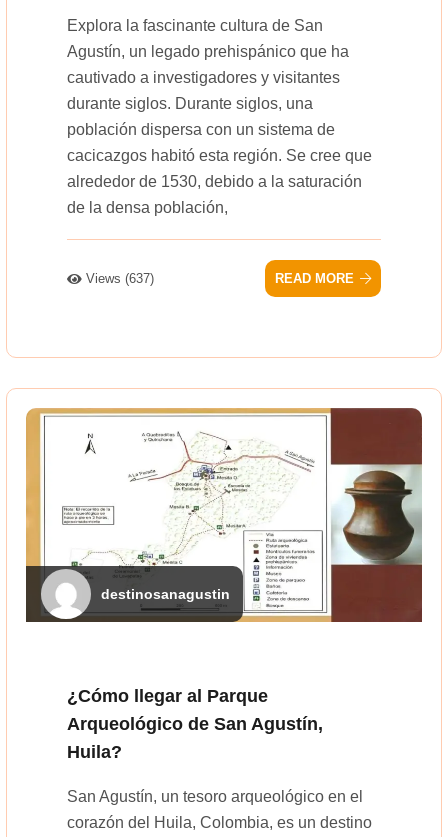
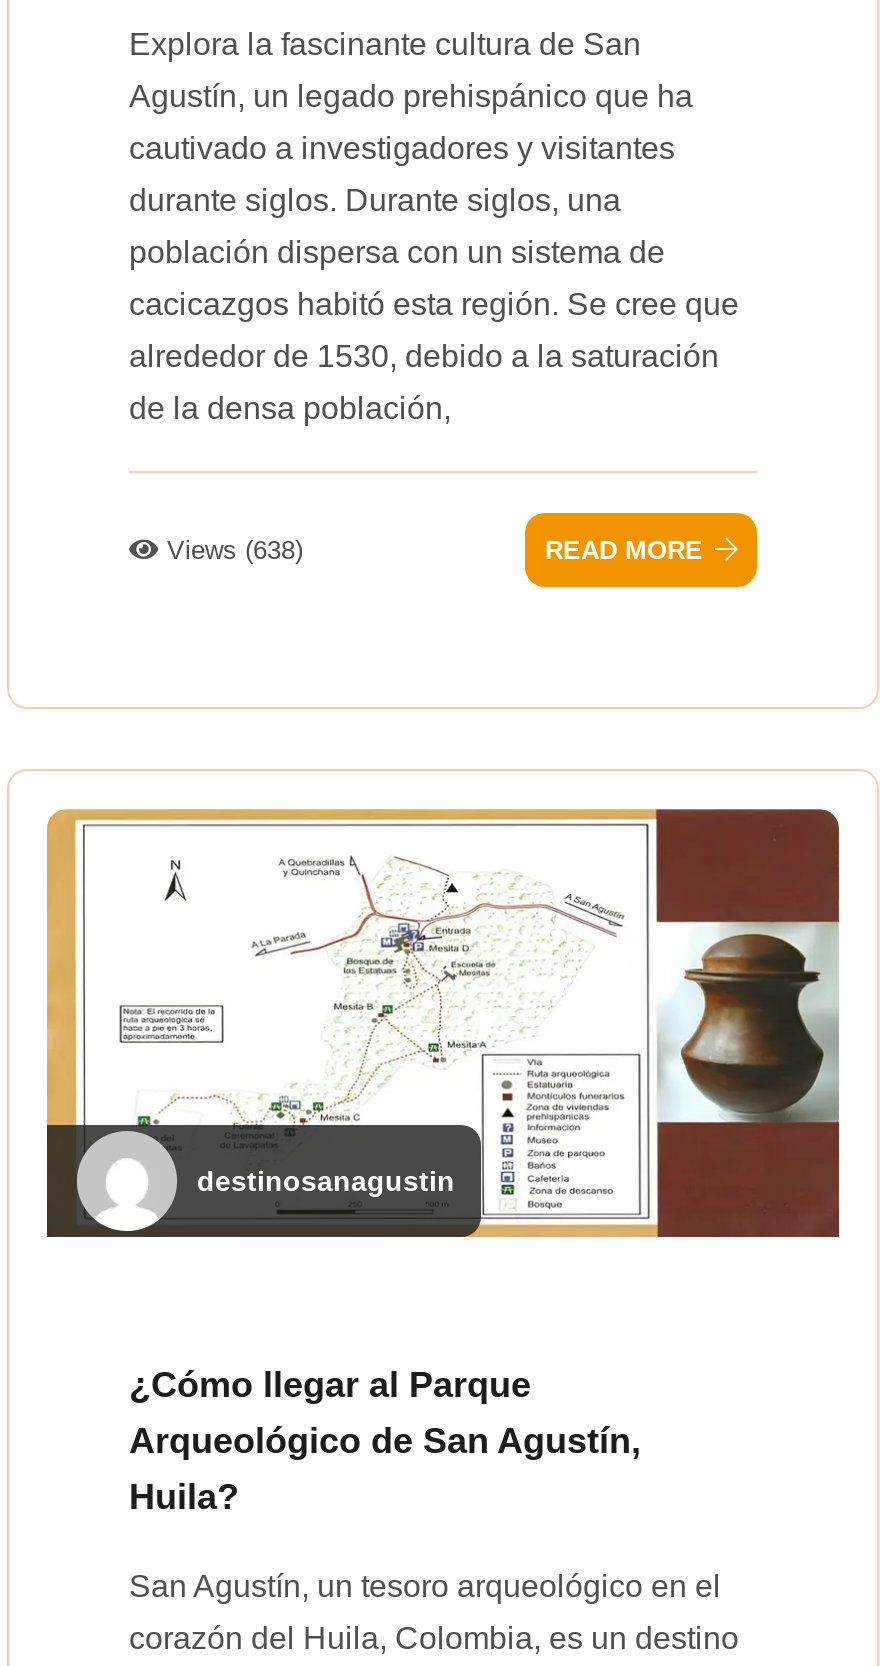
[86,271,154,286] Views (637) -> [167,534,303,564] Views (638)

